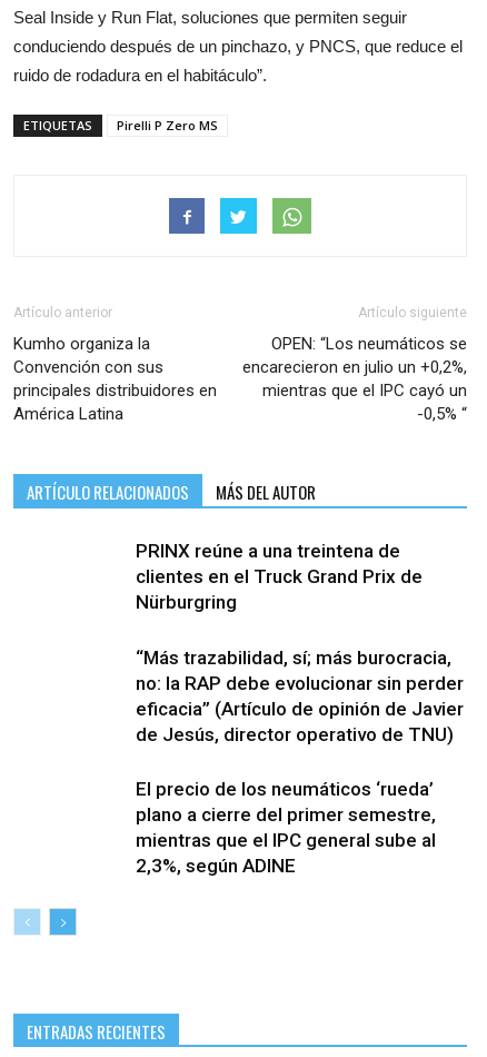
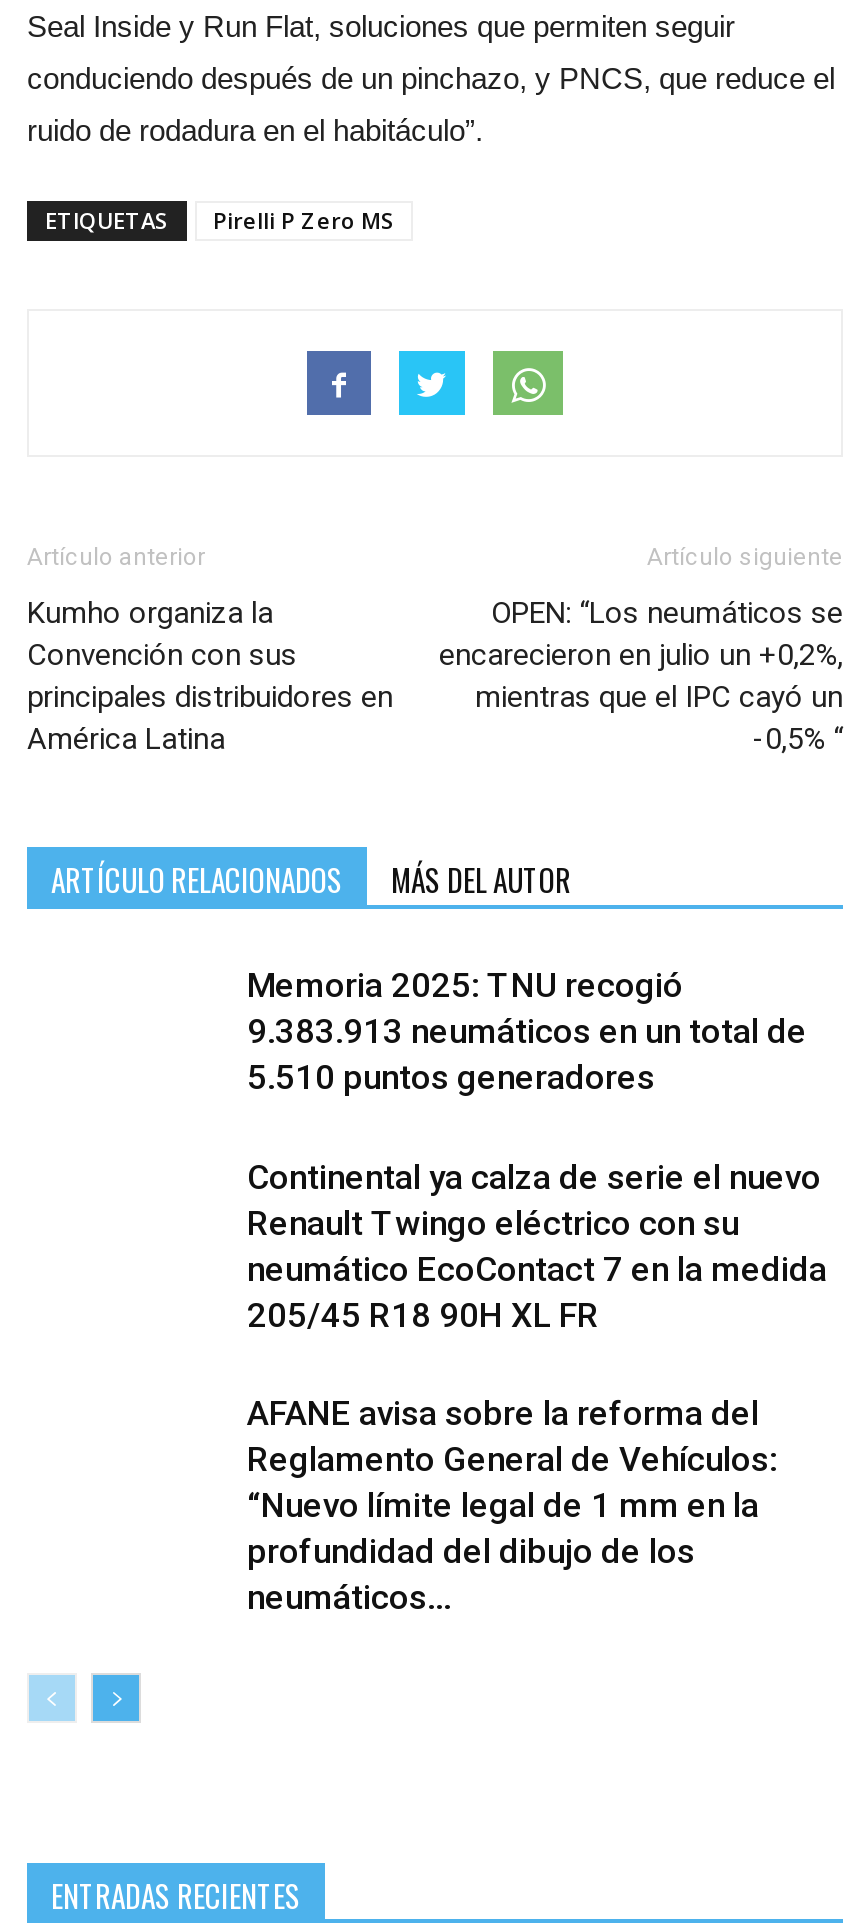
[136,540,423,613] PRINX reúne a una treintena de | clientes en el Truck Grand Prix de | Nürburgring -> [247,966,807,1098] Memoria 2025: TNU recogió | 9.383.913 neumáticos en un total de | 5.510 puntos generadores
[136,647,464,746] “Más trazabilidad, sí; más burocracia, | no: la RAP debe evolucionar sin perder | eficacia” (Artículo de opinión de Javier | de Jesús, director operativo de TNU) -> [247,1158,827,1336] Continental ya calza de serie el nuevo | Renault Twingo eléctrico con su | neumático EcoContact 7 en la medida | 205/45 R18 90H XL FR
[136,778,436,877] El precio de los neumáticos ‘rueda’ | plano a cierre del primer semestre, | mientras que el IPC general sube al | 2,3%, según ADINE -> [247,1394,777,1618] AFANE avisa sobre la reforma del | Reglamento General de Vehículos: | “Nuevo límite legal de 1 mm en la | profundidad del dibujo de los | neumáticos...

